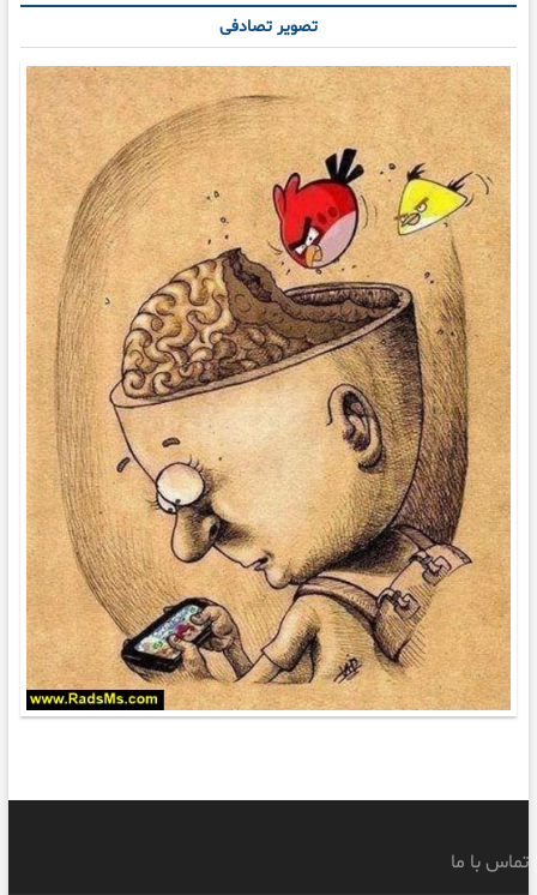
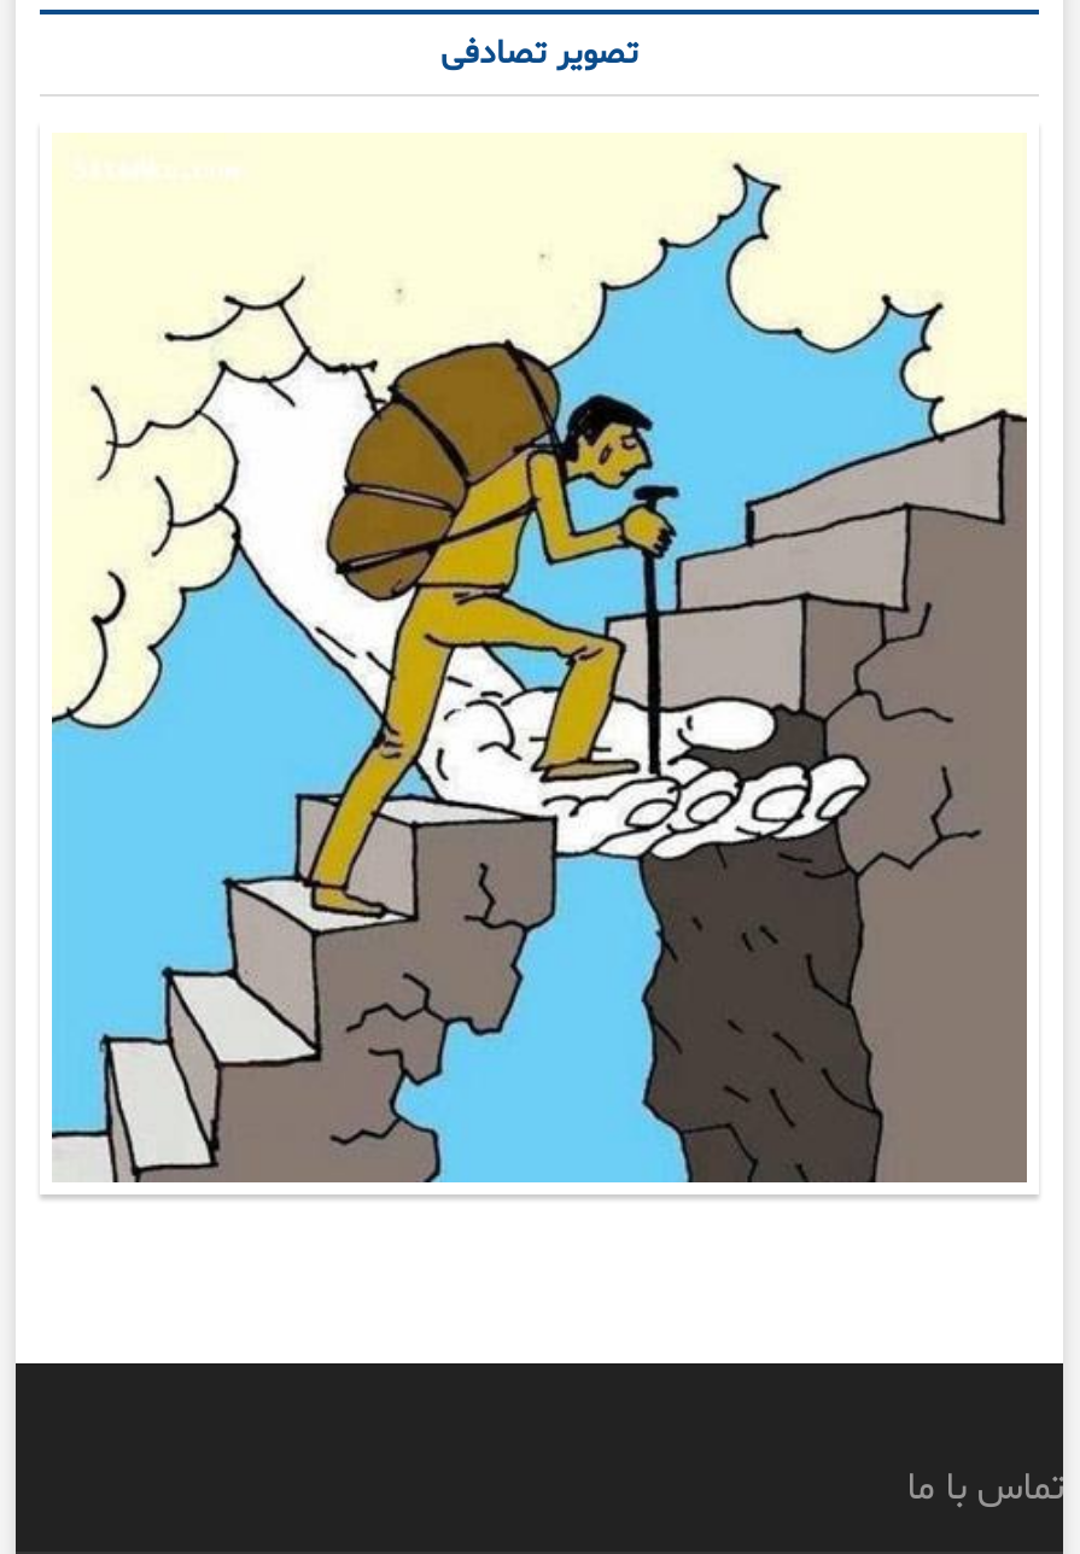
[25,66,512,711] [image] -> [49,135,1029,1185] [image]

